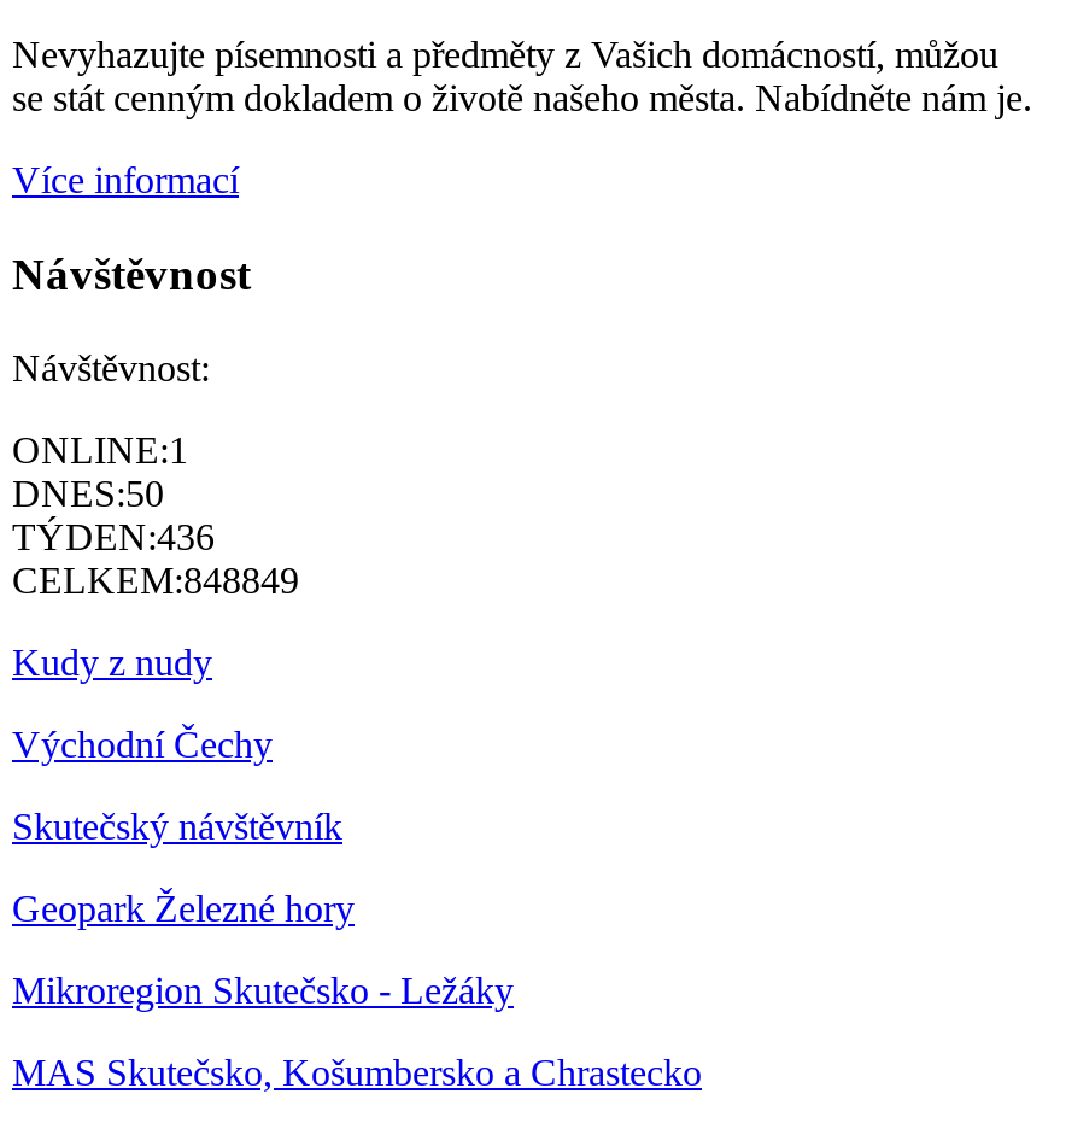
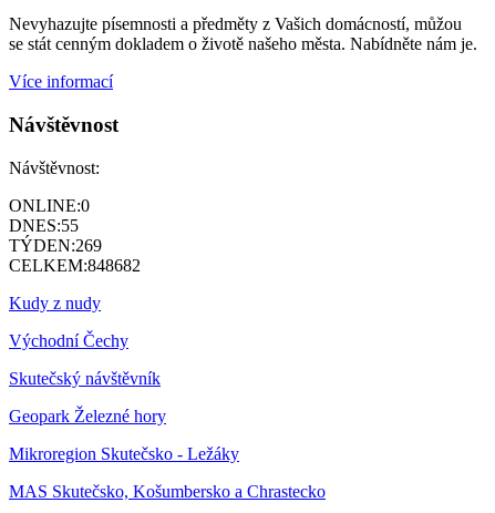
[12,428,188,469] ONLINE:1 -> [9,196,90,215] ONLINE:0
[12,472,164,513] DNES:50 -> [9,216,79,234] DNES:55
[12,515,215,556] TÝDEN:436 -> [9,236,102,254] TÝDEN:269
[12,559,299,600] CELKEM:848849 -> [9,256,141,274] CELKEM:848682

